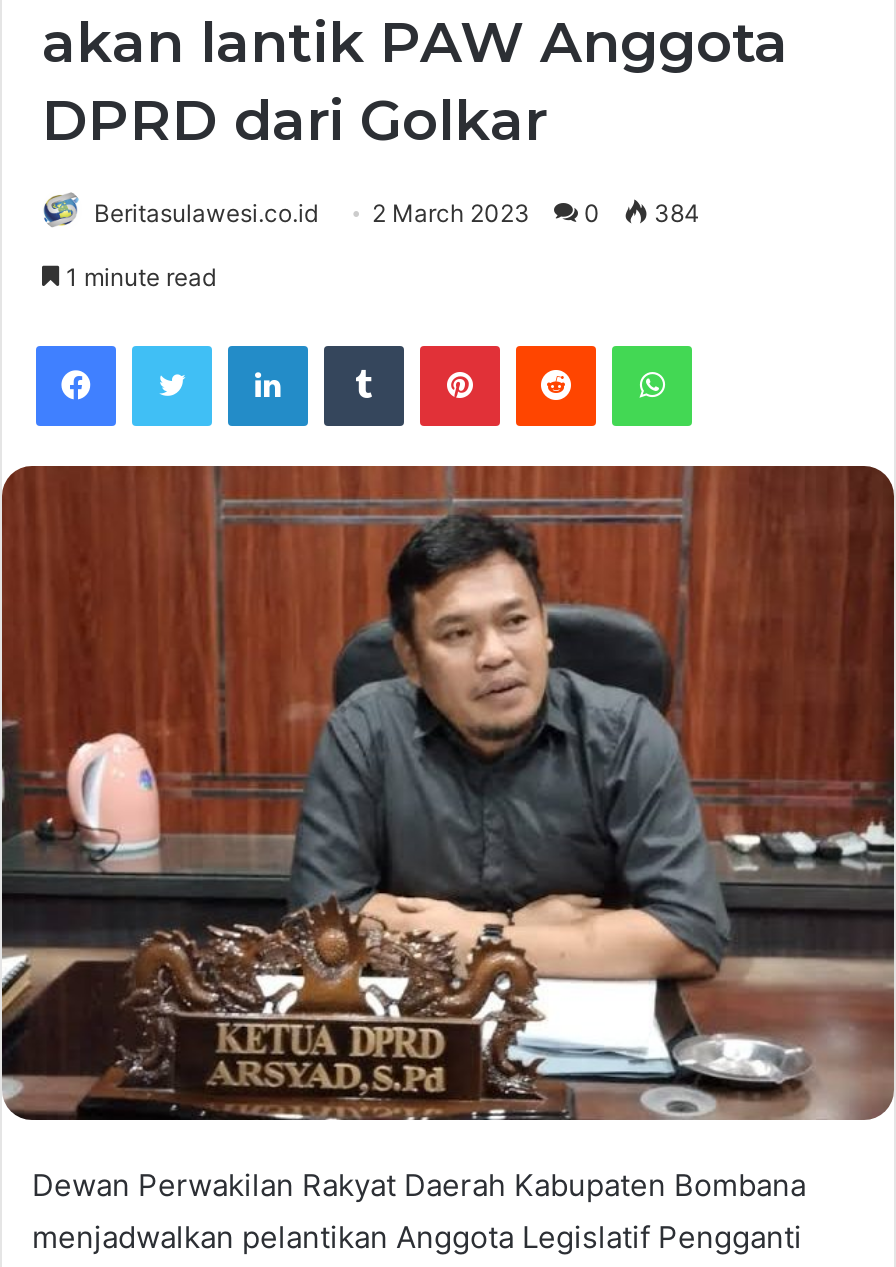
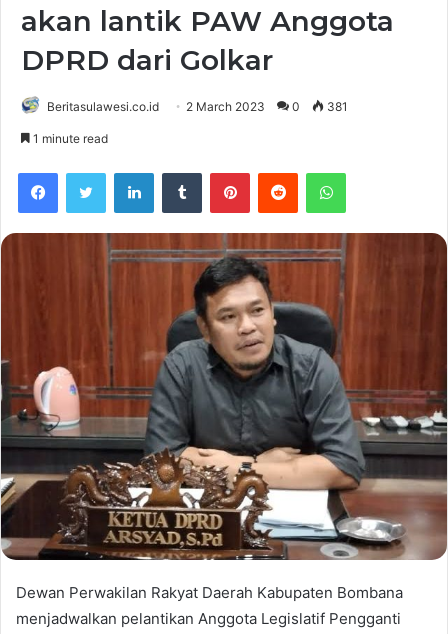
[94,197,700,227] Beritasulawesi.co.id 2 March 2023 0 384 -> [47,99,348,114] Beritasulawesi.co.id 2 March 2023 0 381

